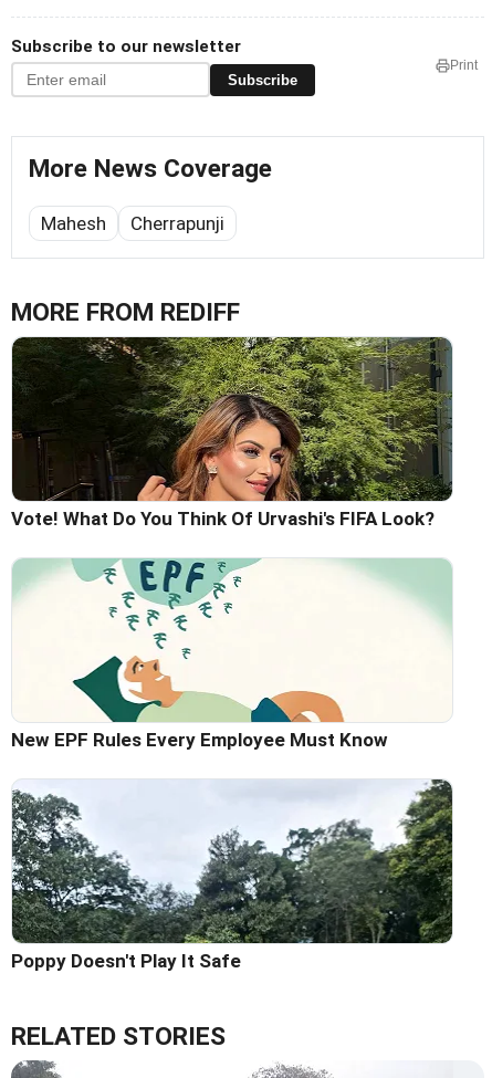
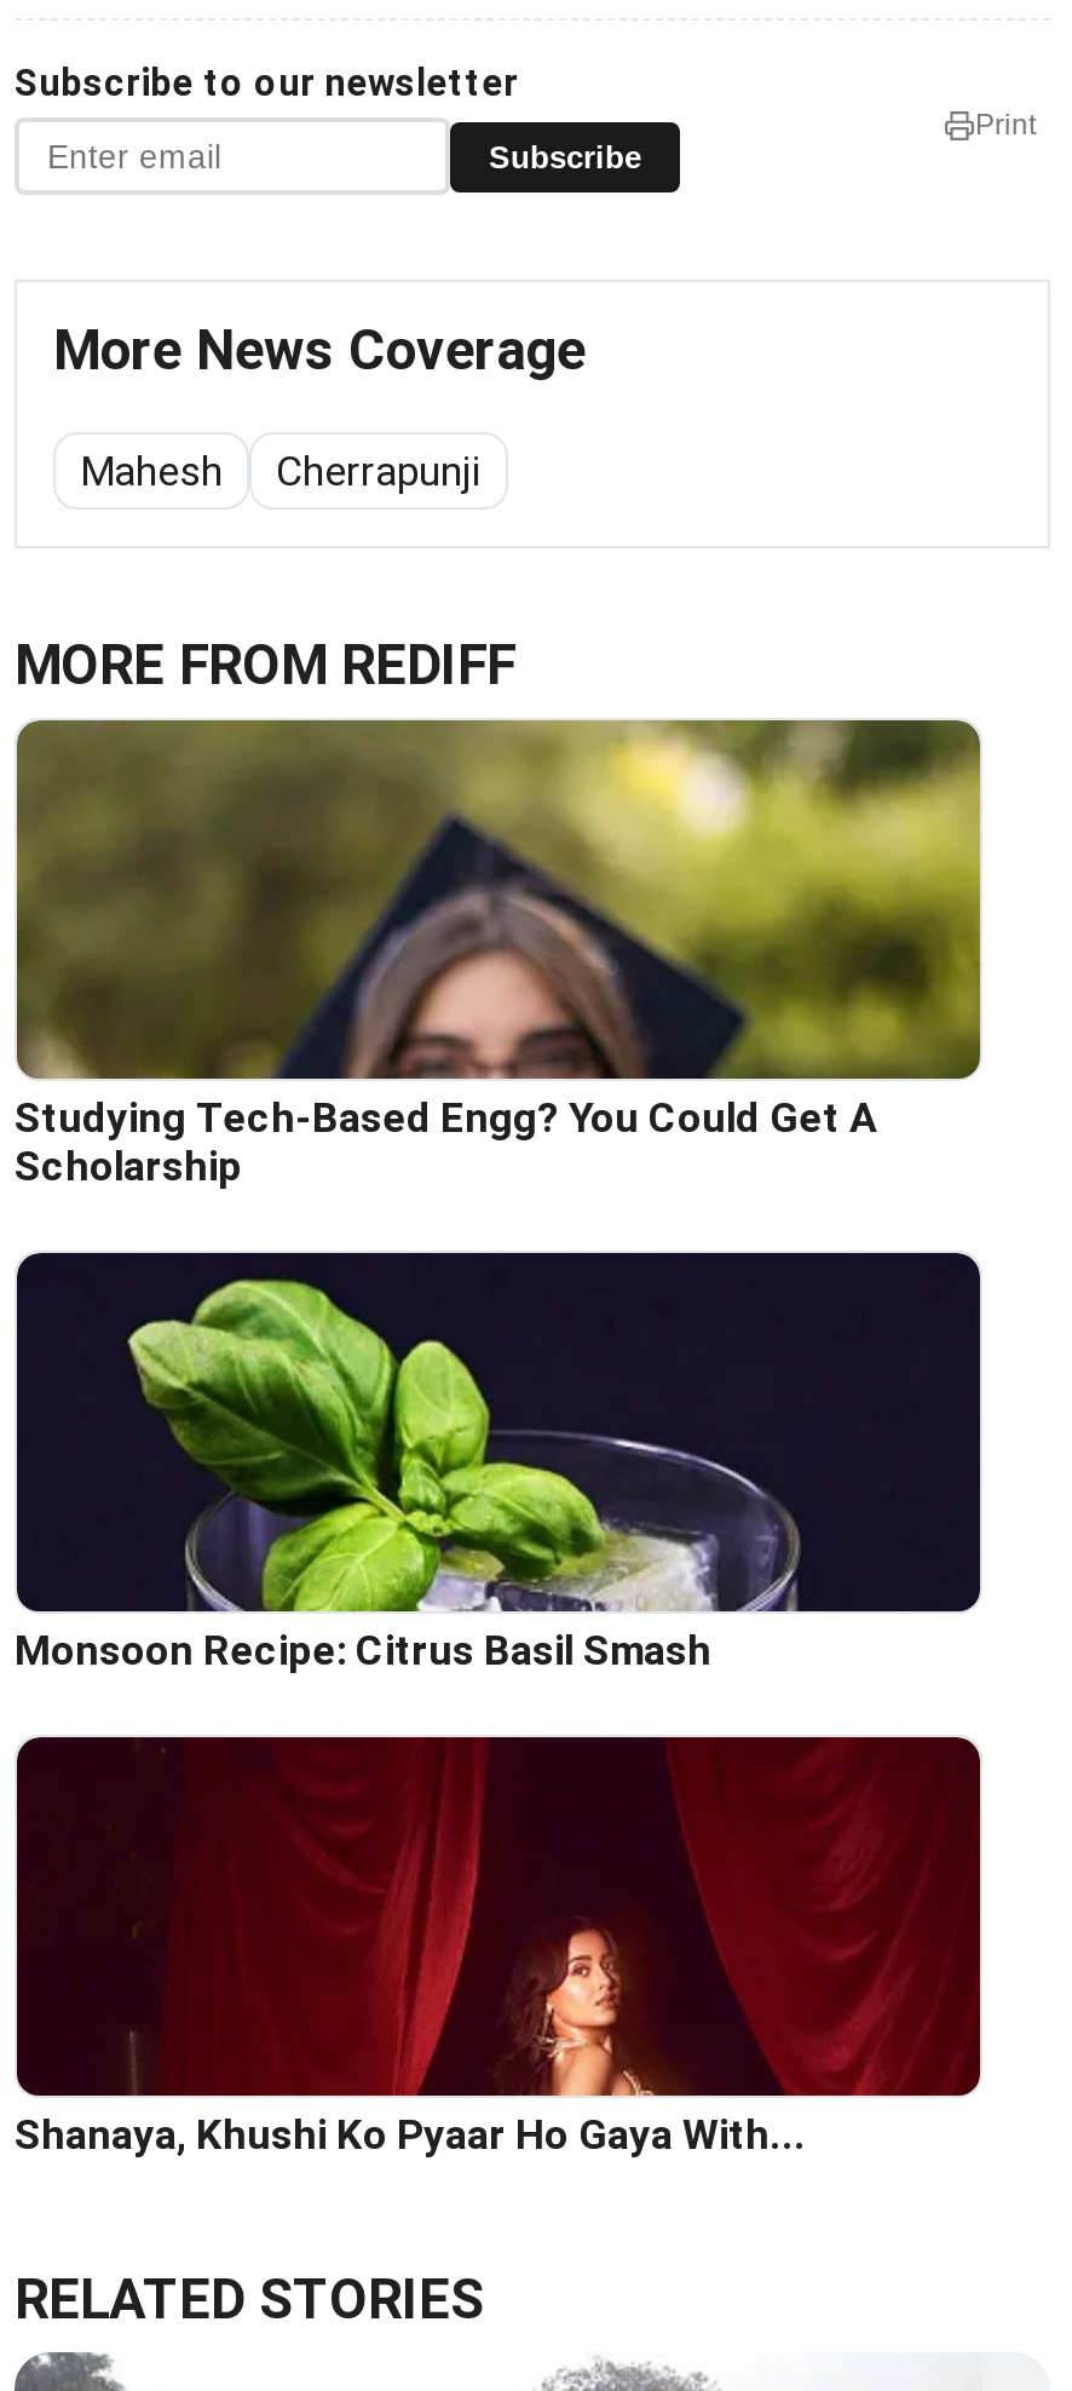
[11,336,452,530] [image] | Vote! What Do You Think Of Urvashi's FIFA Look? -> [15,718,980,1190] [image] | Studying Tech-Based Engg? You Could Get A | Scholarship
[11,558,452,751] [image] | New EPF Rules Every Employee Must Know -> [15,1251,982,1675] [image] | Monsoon Recipe: Citrus Basil Smash
[11,778,453,972] [image] | Poppy Doesn't Play It Safe -> [15,1735,980,2159] [image] | Shanaya, Khushi Ko Pyaar Ho Gaya With...

